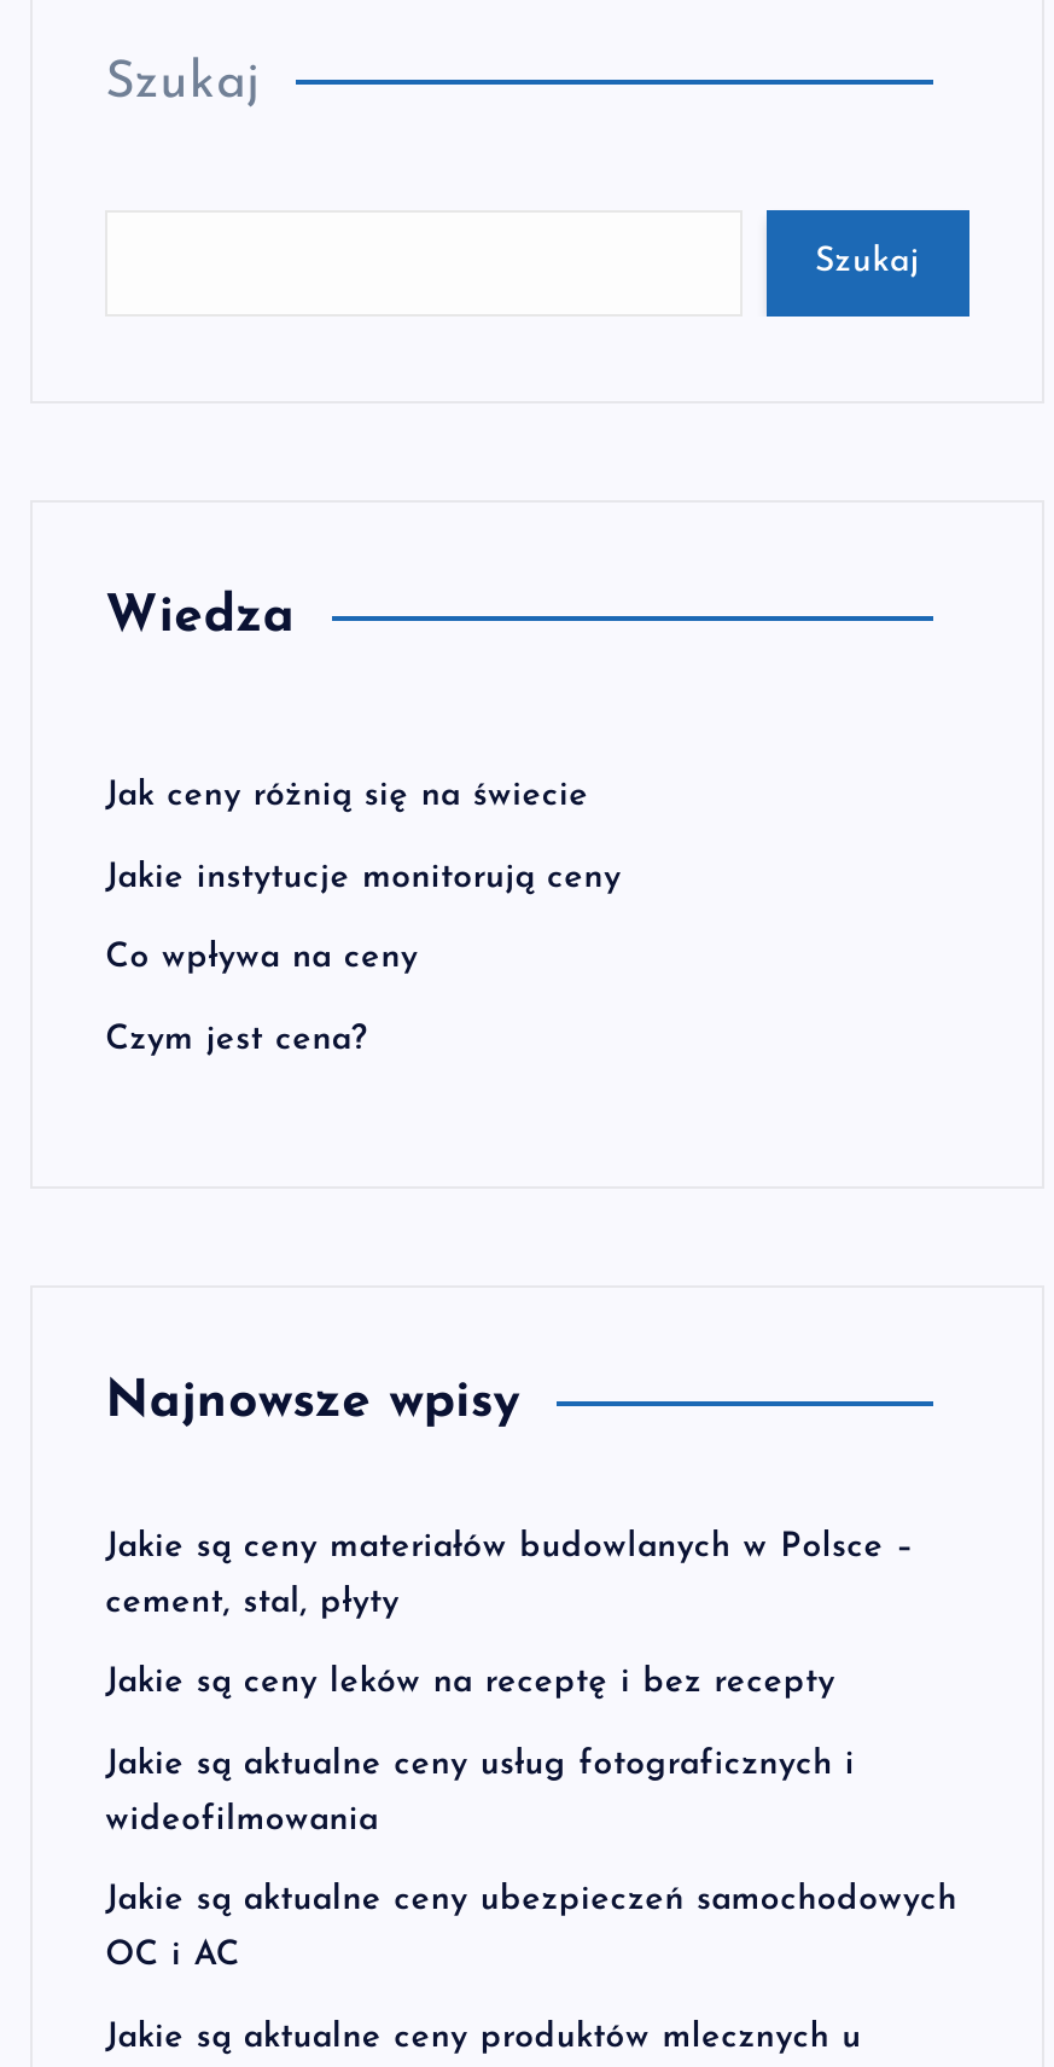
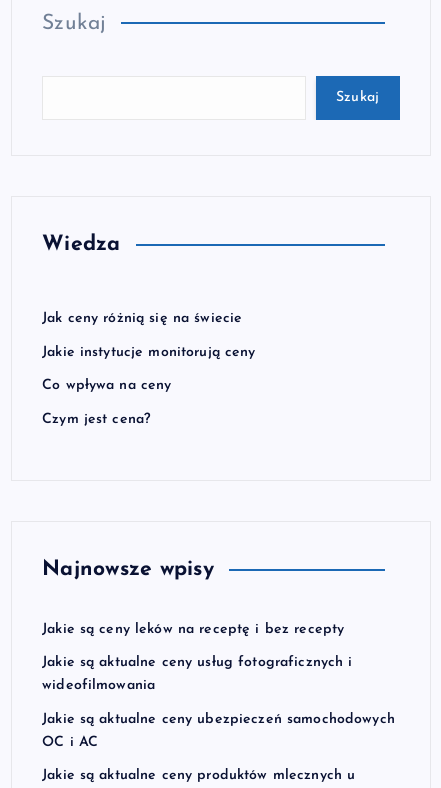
[105,1529,913,1620] Jakie są ceny materiałów budowlanych w Polsce – | cement, stal, płyty -> none

